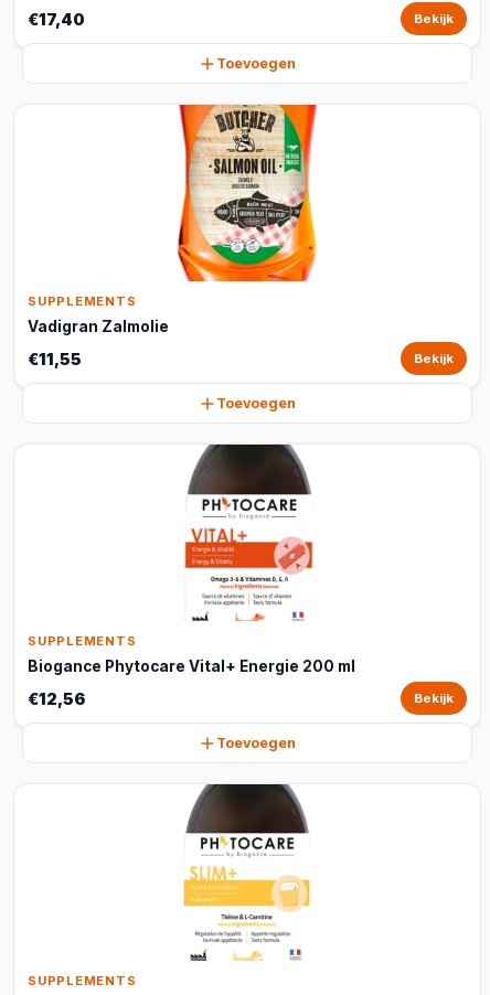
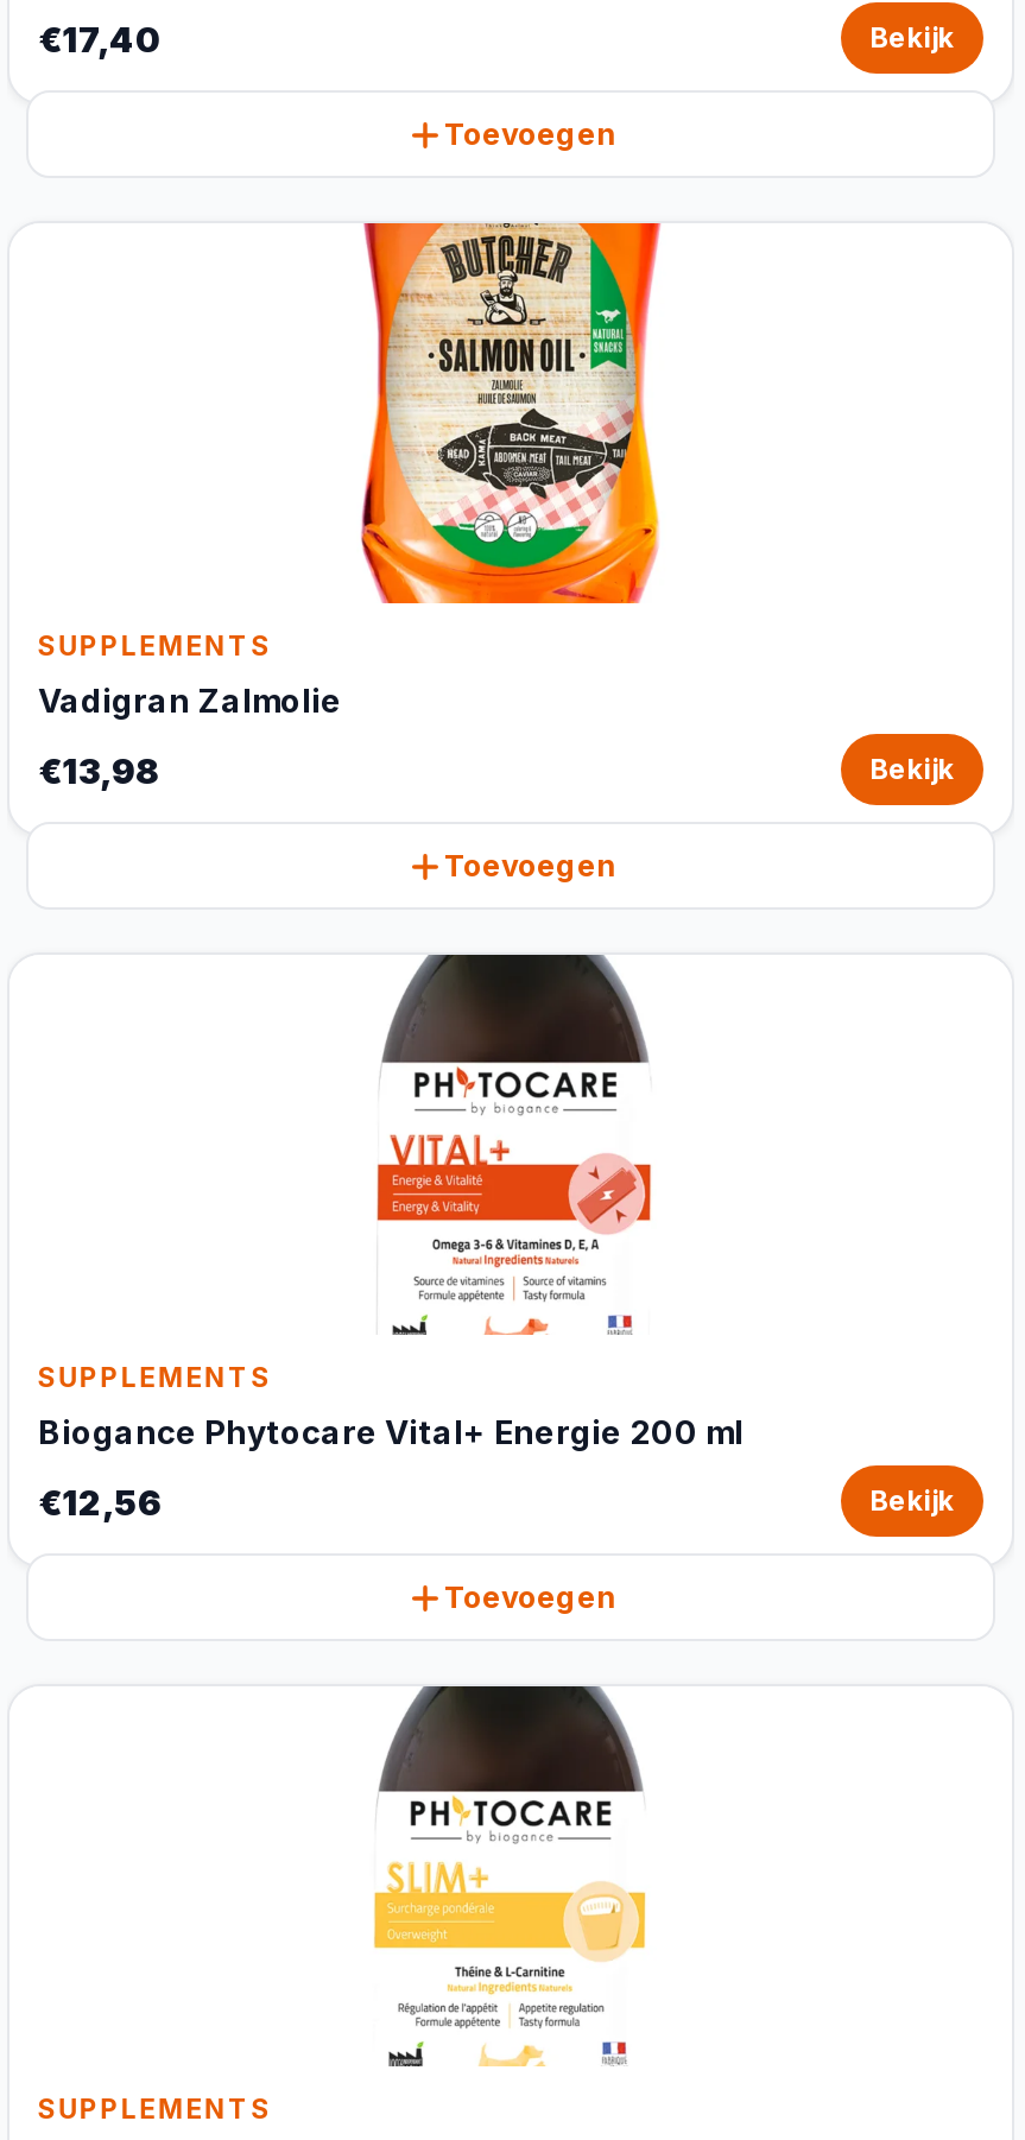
[28,349,82,368] €11,55 -> [38,749,159,790] €13,98

